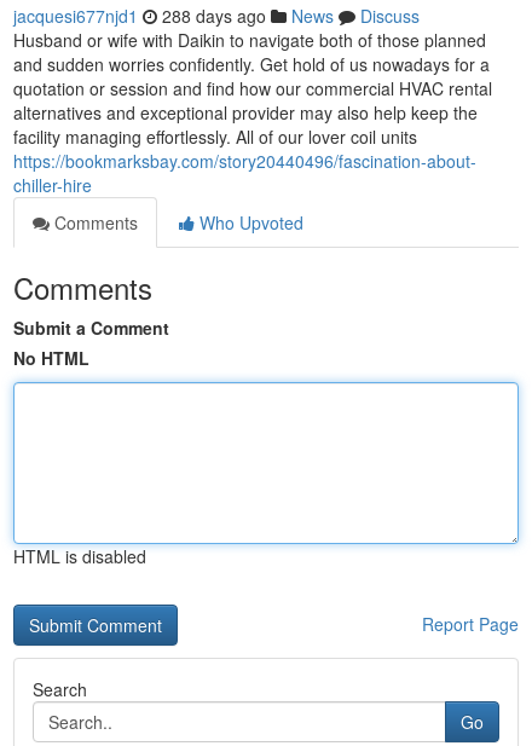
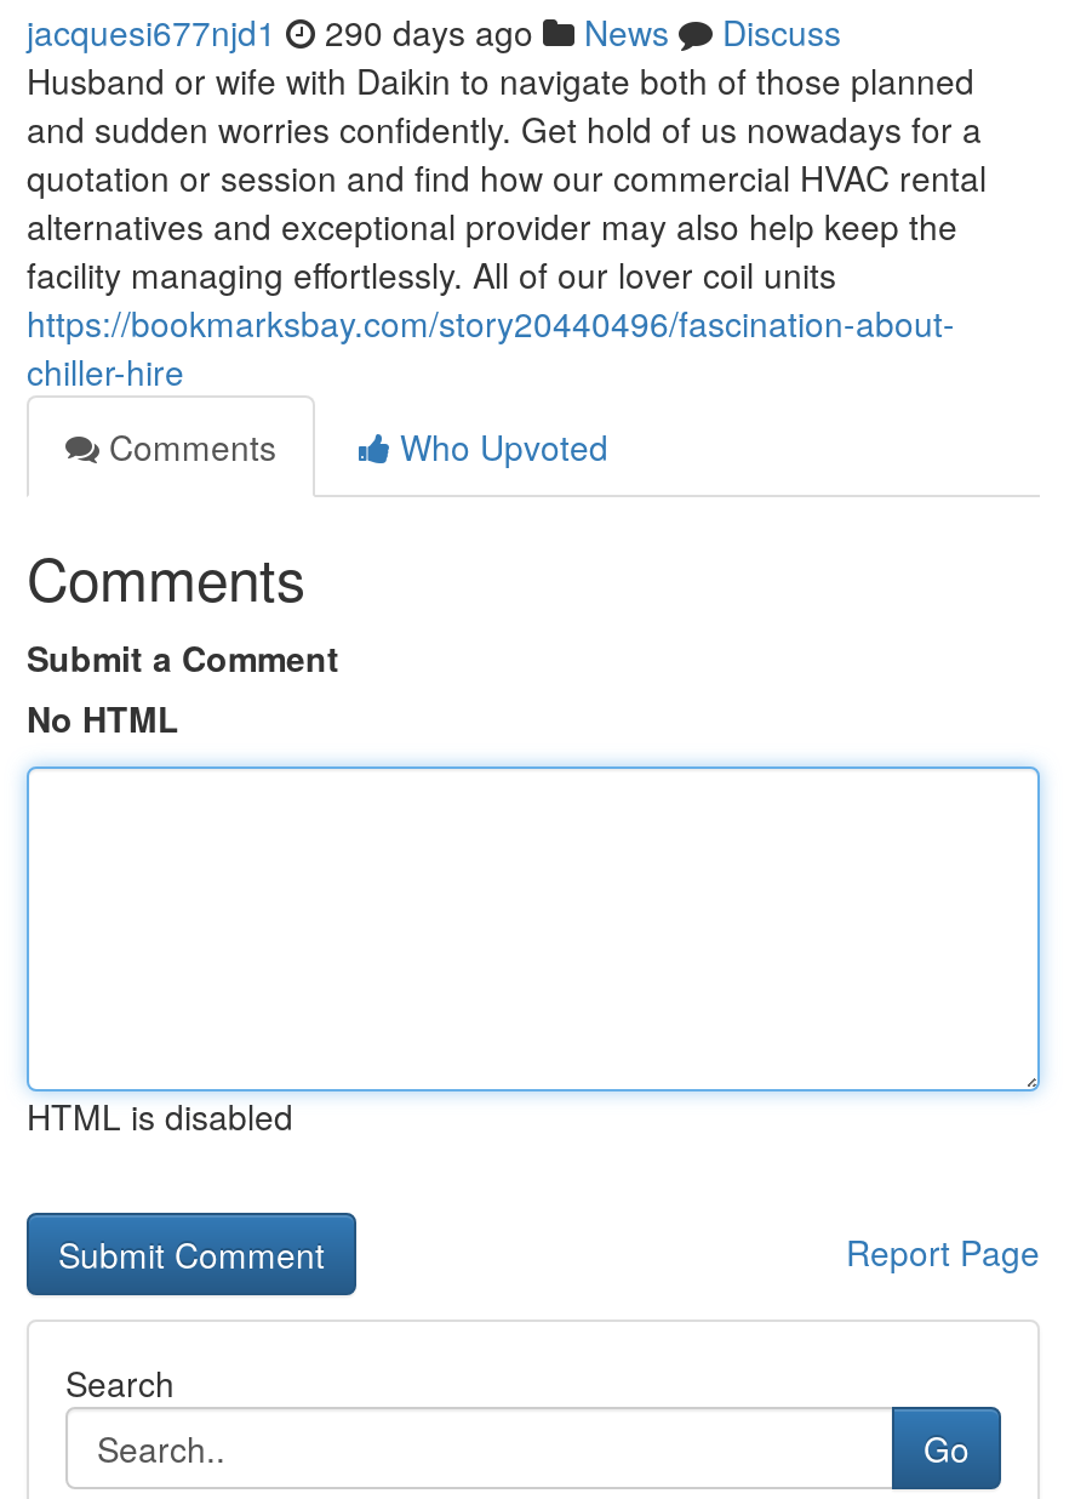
[13,4,420,28] jacquesi677njd1 288 days ago News Discuss -> [27,7,841,56] jacquesi677njd1 290 days ago News Discuss

